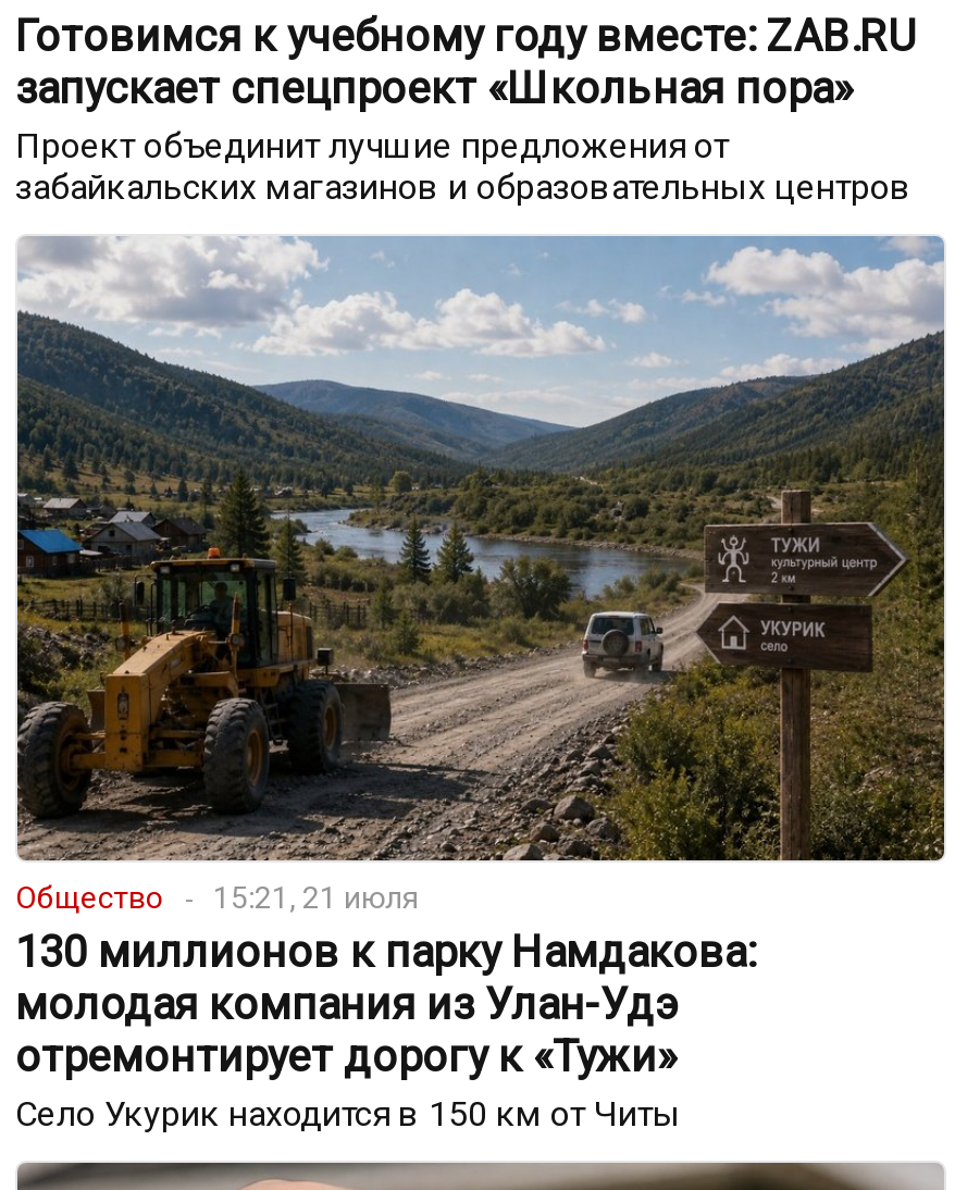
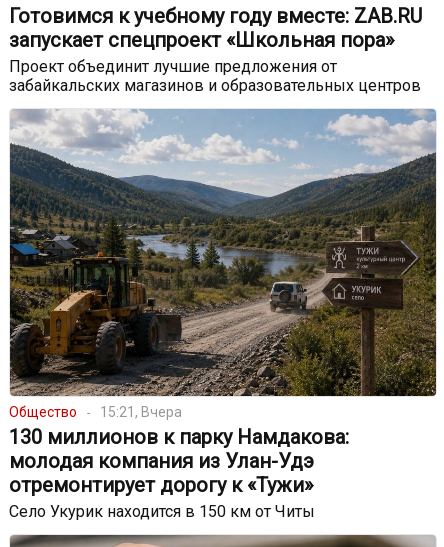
[15,879,420,914] Общество 15:21, 21 июля -> [9,404,182,420] Общество 15:21, Вчера

